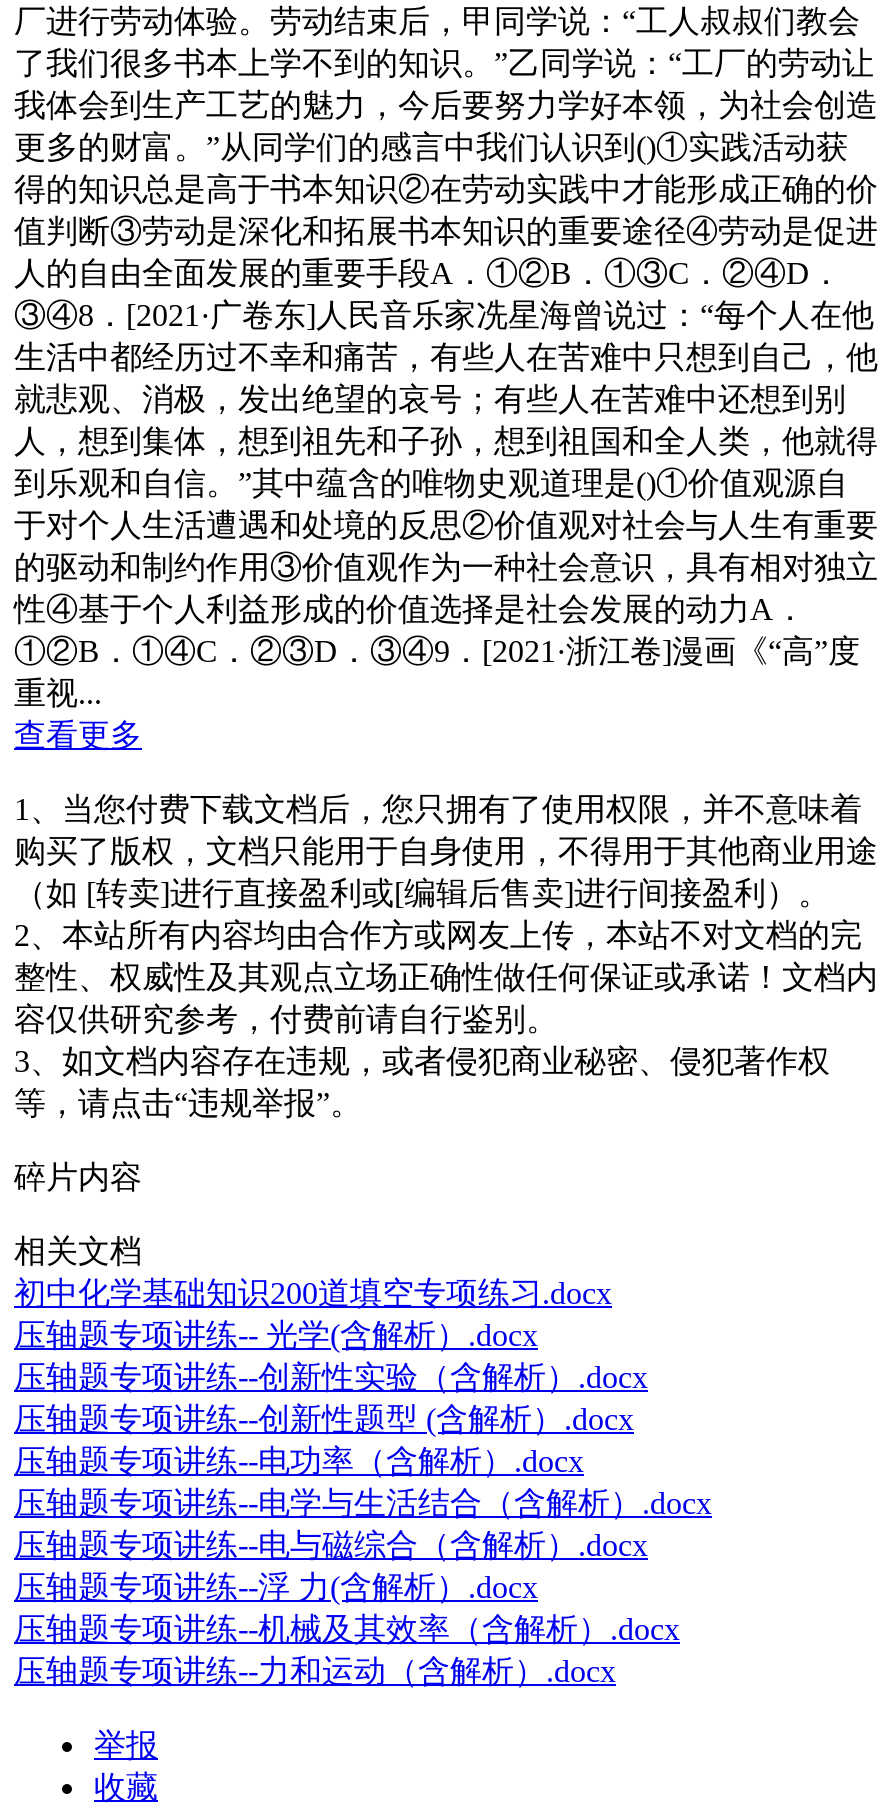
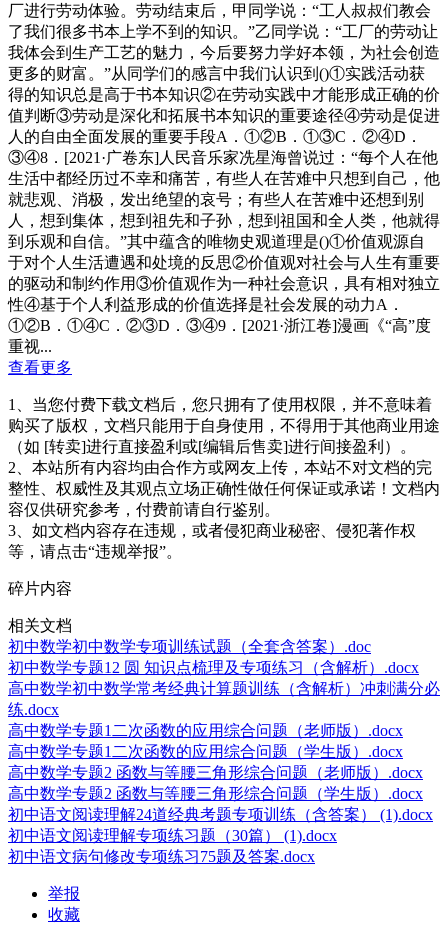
[14,1276,712,1688] 初中化学基础知识200道填空专项练习.docx | 压轴题专项讲练-- 光学(含解析）.docx | 压轴题专项讲练--创新性实验（含解析）.docx | 压轴题专项讲练--创新性题型 (含解析）.docx | 压轴题专项讲练--电功率（含解析）.docx | 压轴题专项讲练--电学与生活结合（含解析）.docx | 压轴题专项讲练--电与磁综合（含解析）.docx | 压轴题专项讲练--浮 力(含解析）.docx | 压轴题专项讲练--机械及其效率（含解析）.docx | 压轴题专项讲练--力和运动（含解析）.docx -> [8,638,440,865] 初中数学初中数学专项训练试题（全套含答案）.doc | 初中数学专题12 圆 知识点梳理及专项练习（含解析）.docx | 高中数学初中数学常考经典计算题训练（含解析）冲刺满分必 | 练.docx | 高中数学专题1二次函数的应用综合问题（老师版）.docx | 高中数学专题1二次函数的应用综合问题（学生版）.docx | 高中数学专题2 函数与等腰三角形综合问题（老师版）.docx | 高中数学专题2 函数与等腰三角形综合问题（学生版）.docx | 初中语文阅读理解24道经典考题专项训练（含答案） (1).docx | 初中语文阅读理解专项练习题（30篇） (1).docx | 初中语文病句修改专项练习75题及答案.docx

